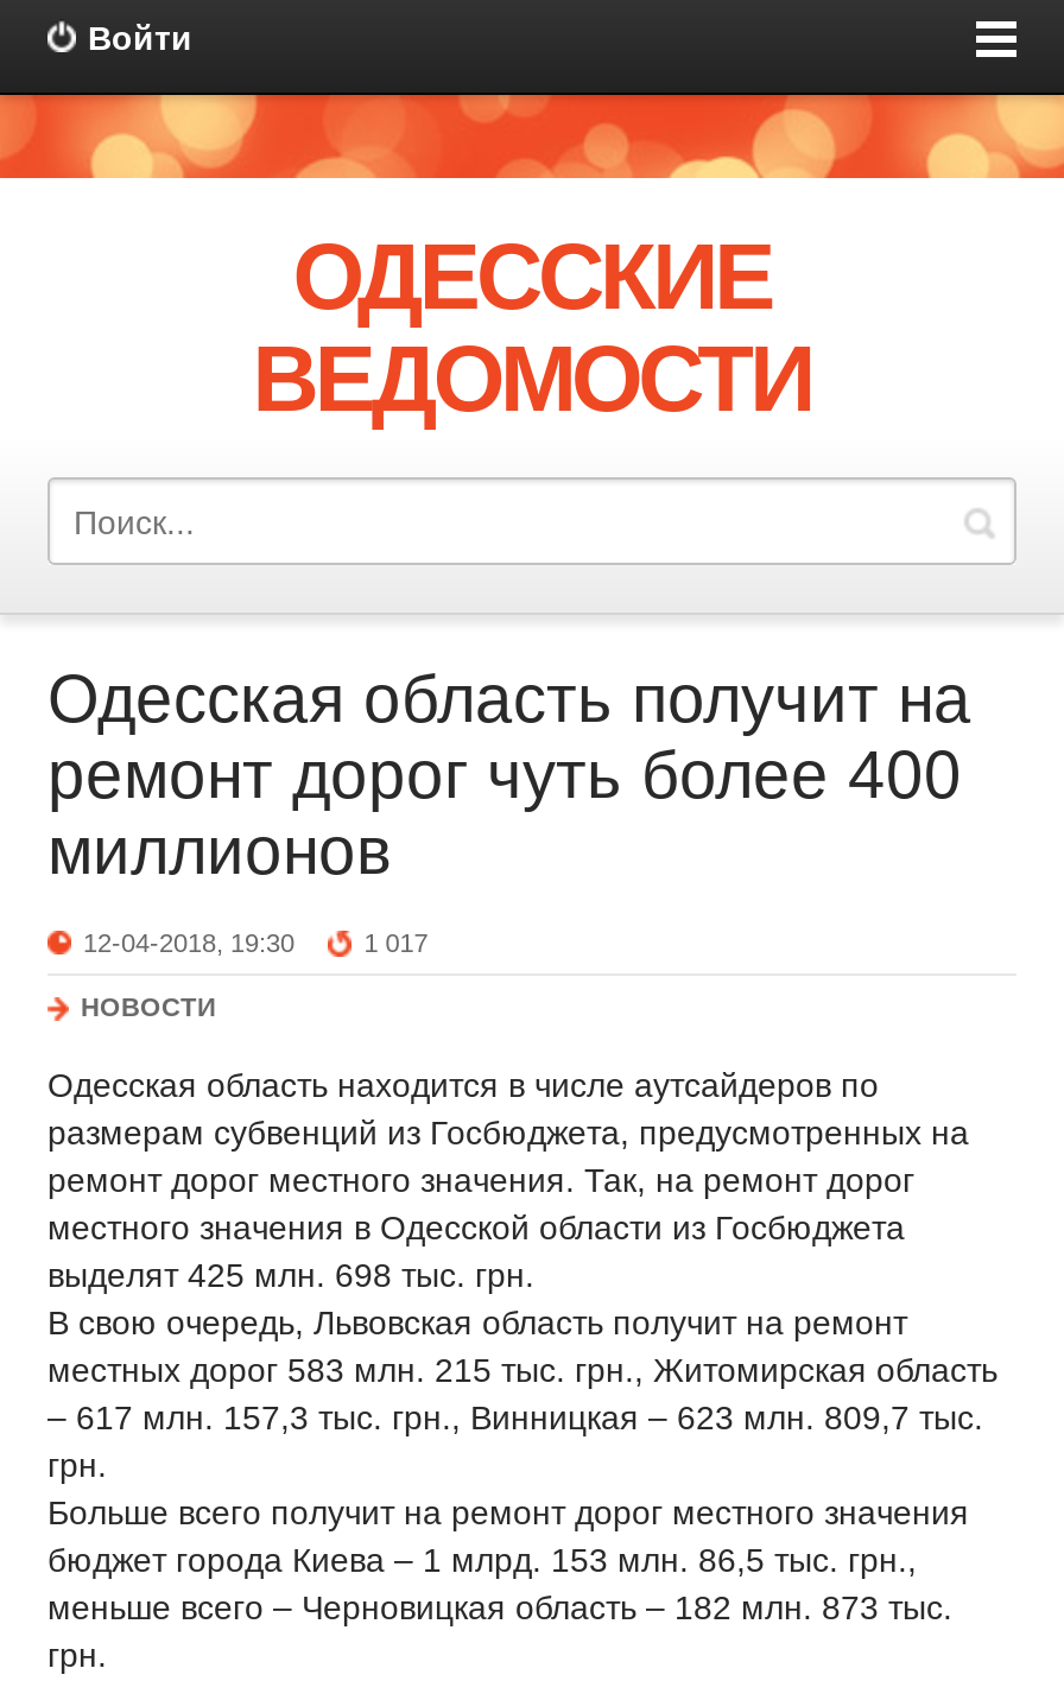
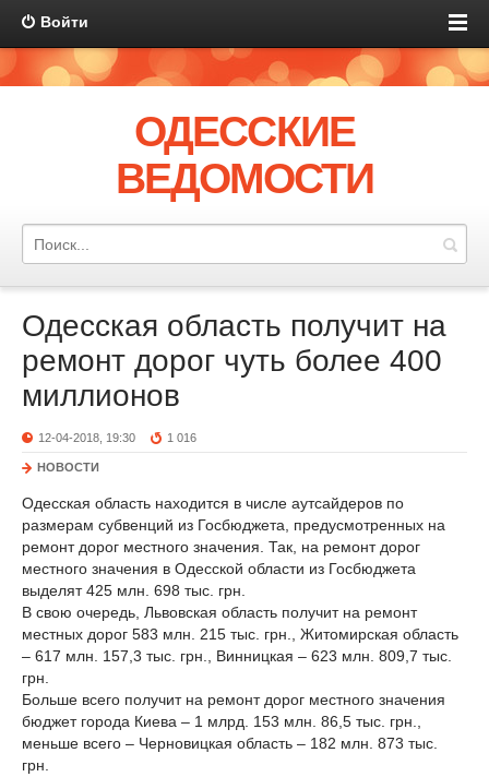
[364,928,428,957] 1 017 -> [167,431,197,444] 1 016

